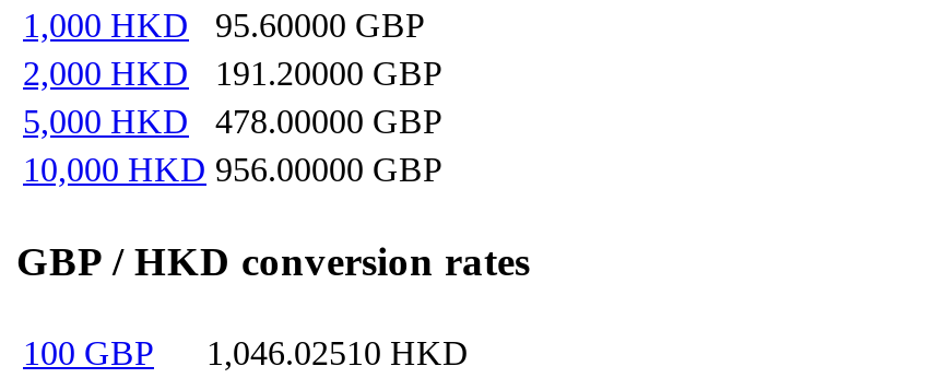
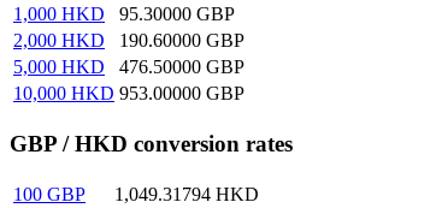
[23,7,425,44] 1,000 HKD 95.60000 GBP -> [13,4,235,24] 1,000 HKD 95.30000 GBP
[23,55,442,92] 2,000 HKD 191.20000 GBP -> [13,30,244,51] 2,000 HKD 190.60000 GBP
[23,103,442,140] 5,000 HKD 478.00000 GBP -> [13,57,244,77] 5,000 HKD 476.50000 GBP
[23,151,442,189] 10,000 HKD 956.00000 GBP -> [13,83,244,104] 10,000 HKD 953.00000 GBP
[23,334,469,371] 100 GBP 1,046.02510 HKD -> [13,184,259,204] 100 GBP 1,049.31794 HKD

